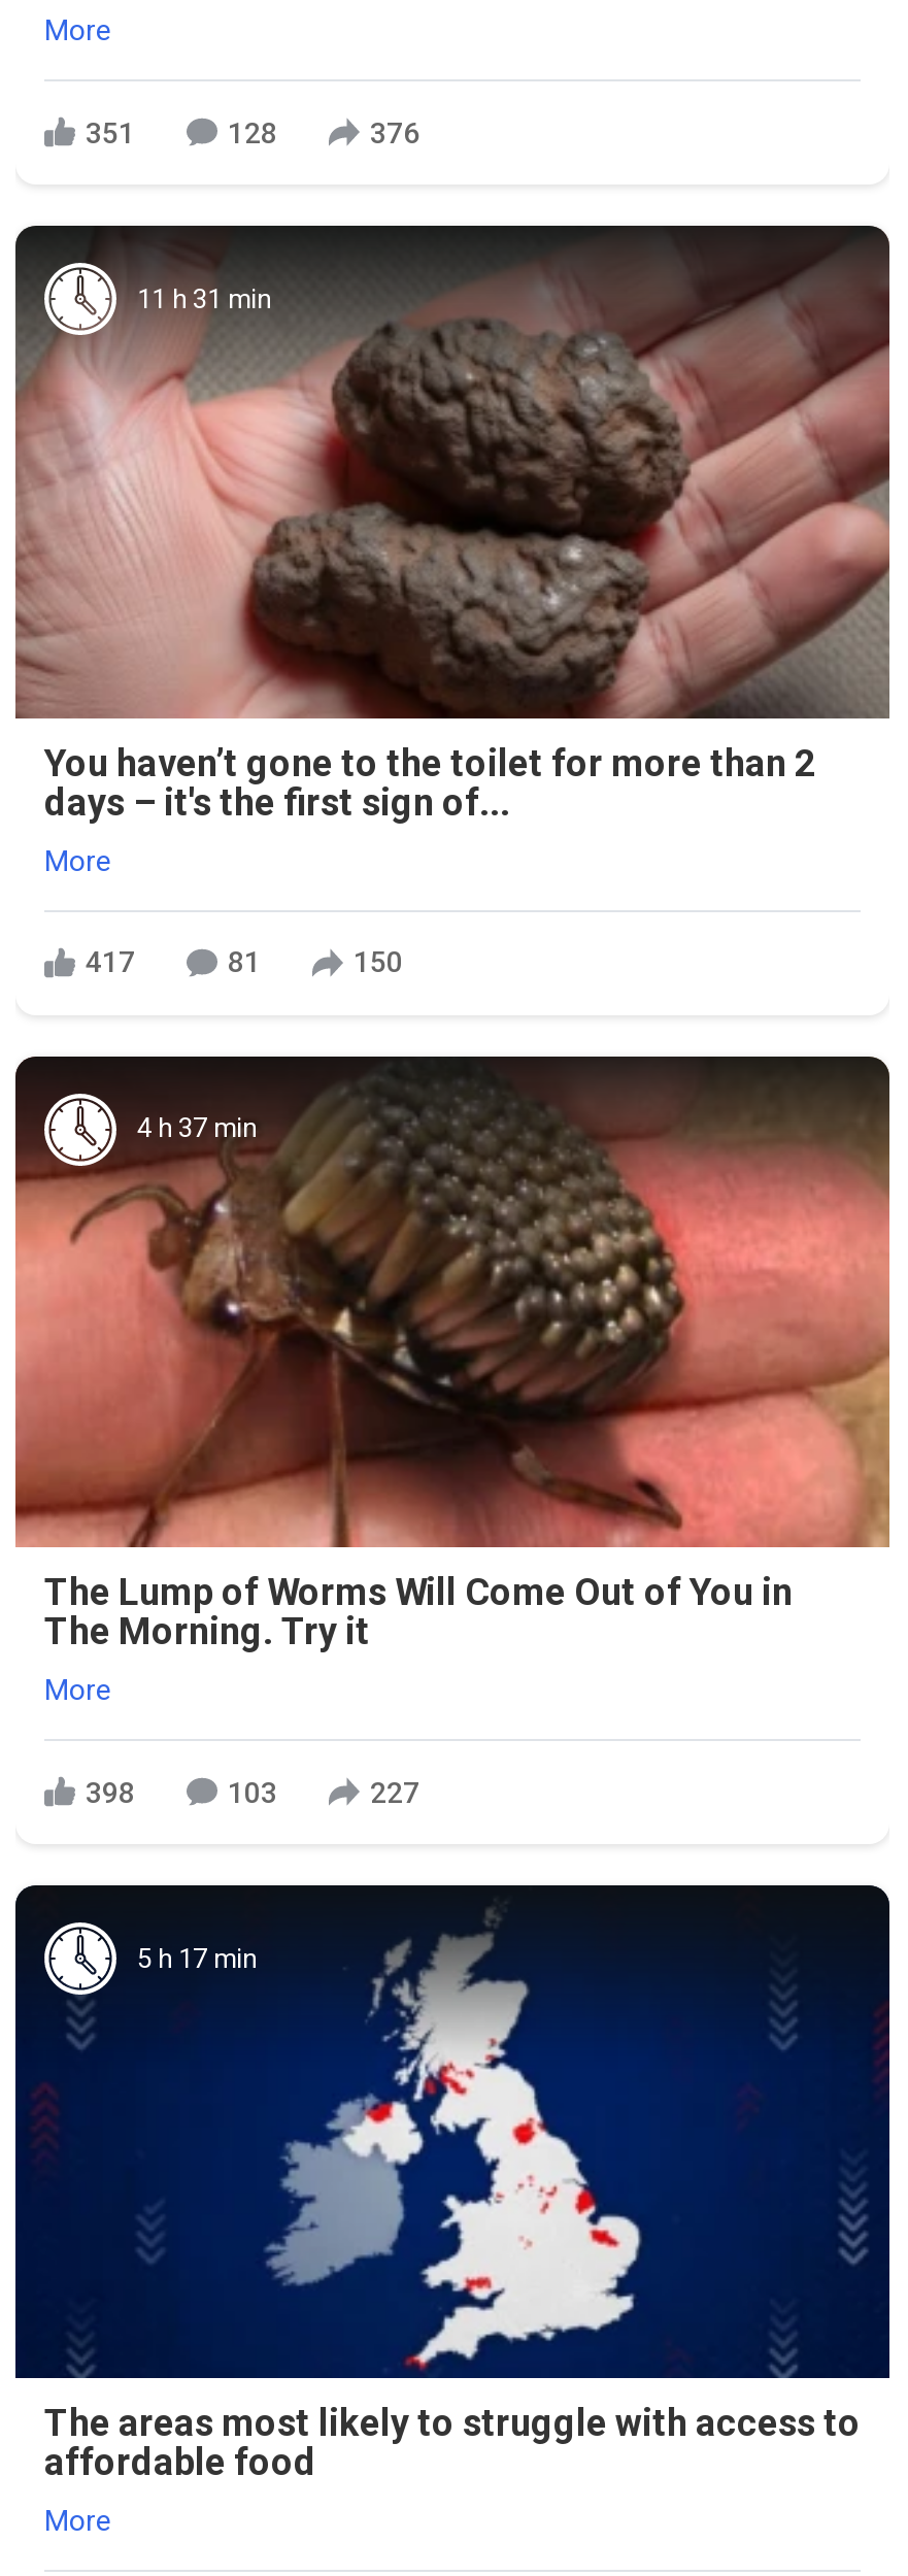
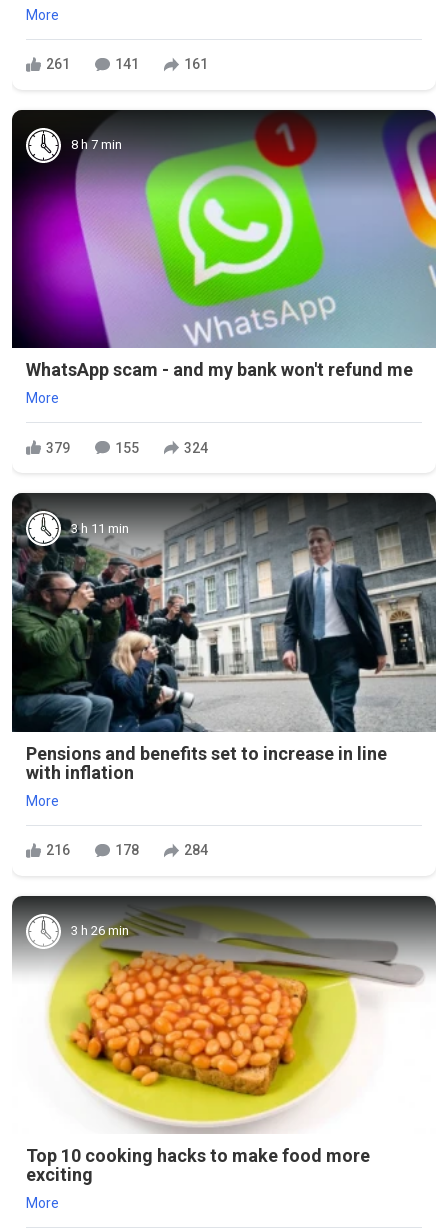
[86,115,419,148] 351 | 128 | 376 -> [46,56,208,72] 261 | 141 | 161
[13,225,892,720] [image] | 11 h 31 min -> [11,119,437,348] [image] | 8 h 7 min
[44,740,815,823] You haven’t gone to the toilet for more than 2 | days – it's the first sign of... -> [26,359,413,380] WhatsApp scam - and my bank won't refund me
[86,945,403,978] 417 | 81 | 150 -> [46,439,208,455] 379 | 155 | 324
[13,1056,892,1548] [image] | 4 h 37 min -> [11,492,437,733] [image] | 3 h 11 min
[44,1570,793,1652] The Lump of Worms Will Come Out of You in | The Morning. Try it -> [26,742,387,782] Pensions and benefits set to increase in line | with inflation
[86,1775,419,1808] 398 | 103 | 227 -> [46,842,208,858] 216 | 178 | 284
[13,1884,892,2381] [image] | 5 h 17 min -> [12,896,436,1135] [image] | 3 h 26 min
[44,2400,861,2482] The areas most likely to struggle with access to | affordable food -> [26,1145,370,1185] Top 10 cooking hacks to make food more | exciting

